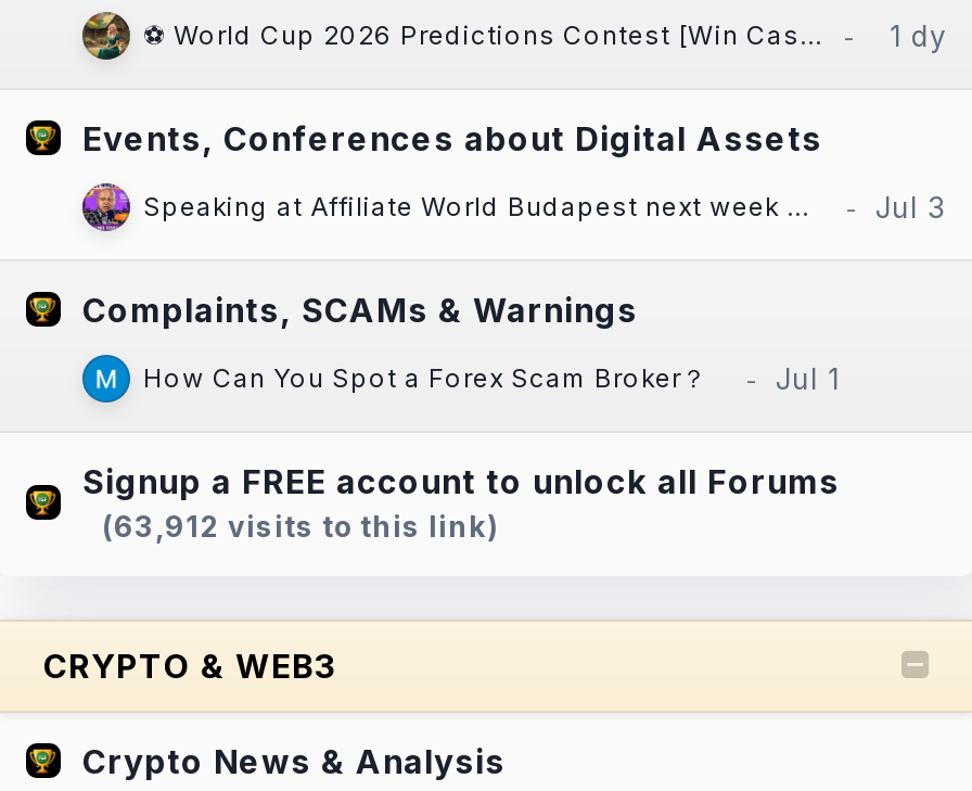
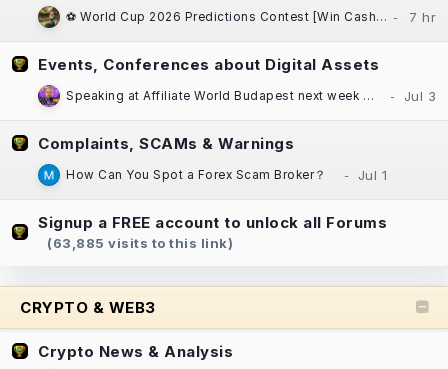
[102,508,499,543] (63,912 visits to this link) -> [47,234,233,250] (63,885 visits to this link)

